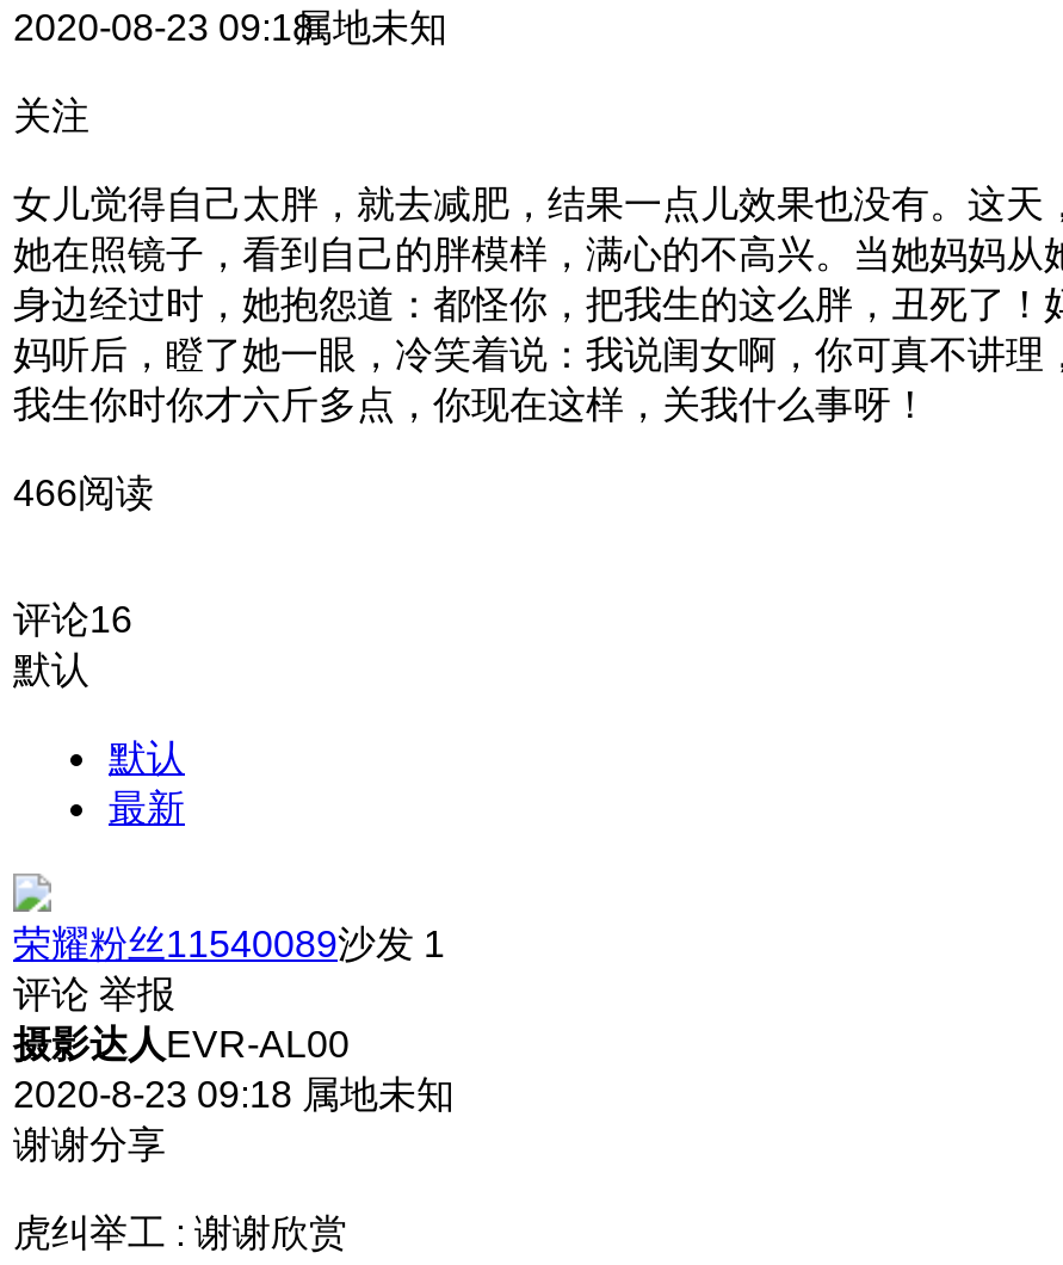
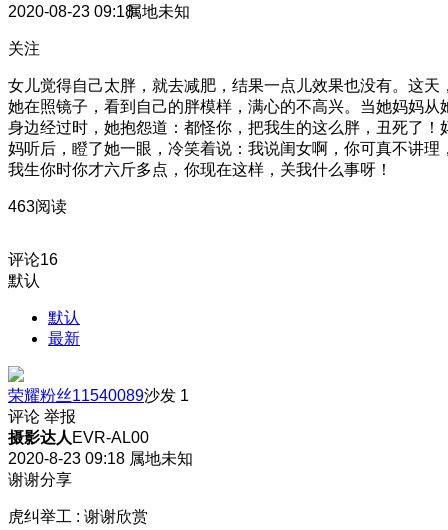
[13,472,154,513] 466阅读 -> [8,198,67,215] 463阅读

